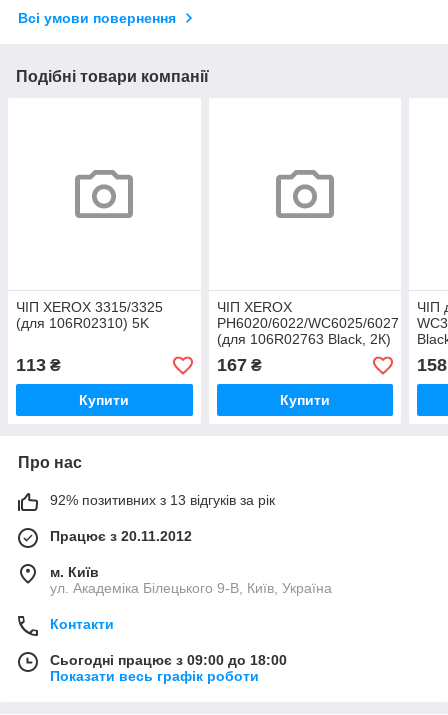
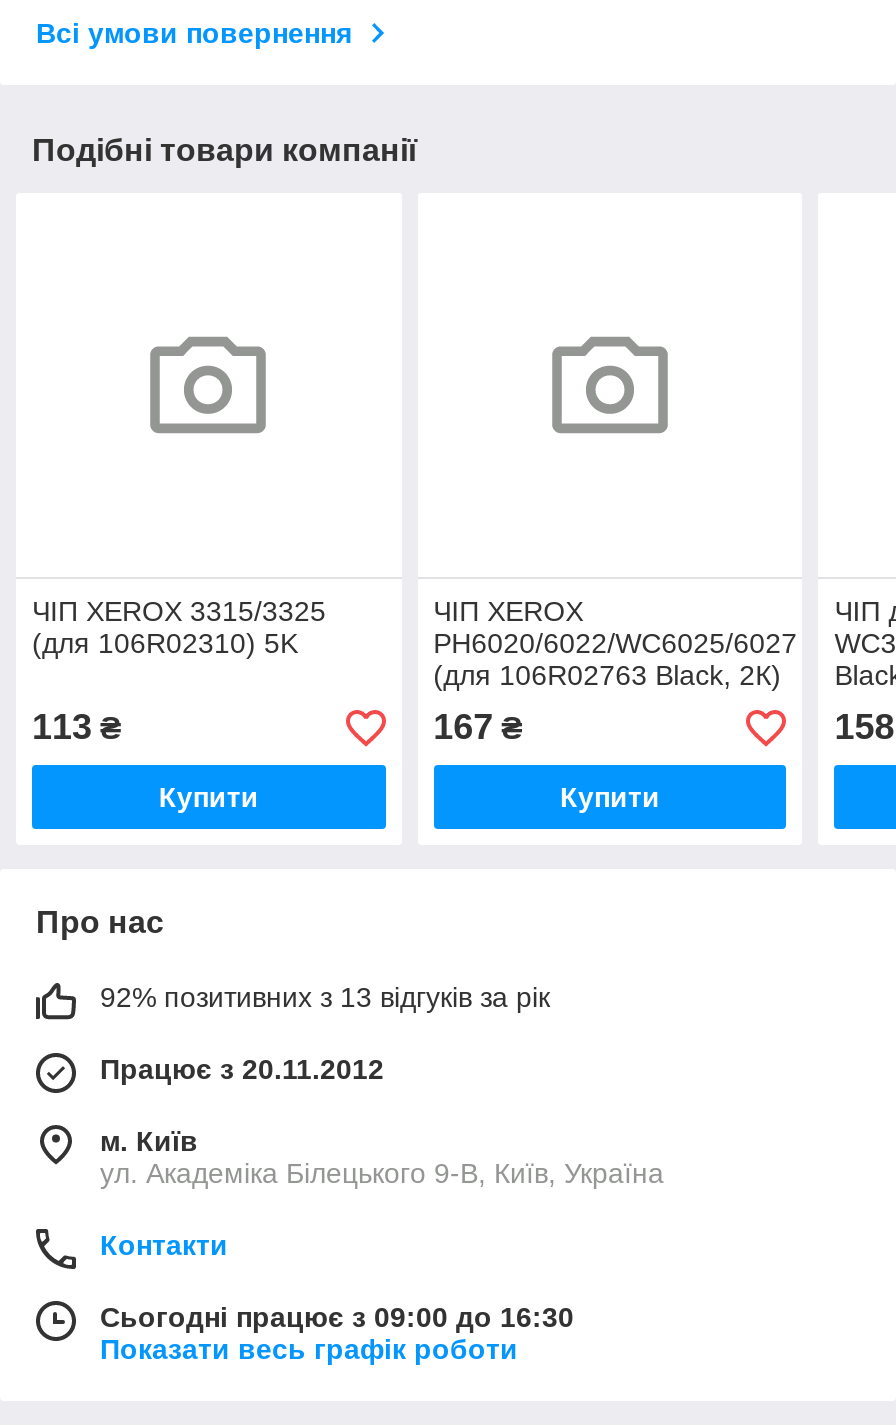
[50,652,287,668] Сьогодні працює з 09:00 до 18:00 -> [100,1302,574,1334] Сьогодні працює з 09:00 до 16:30

